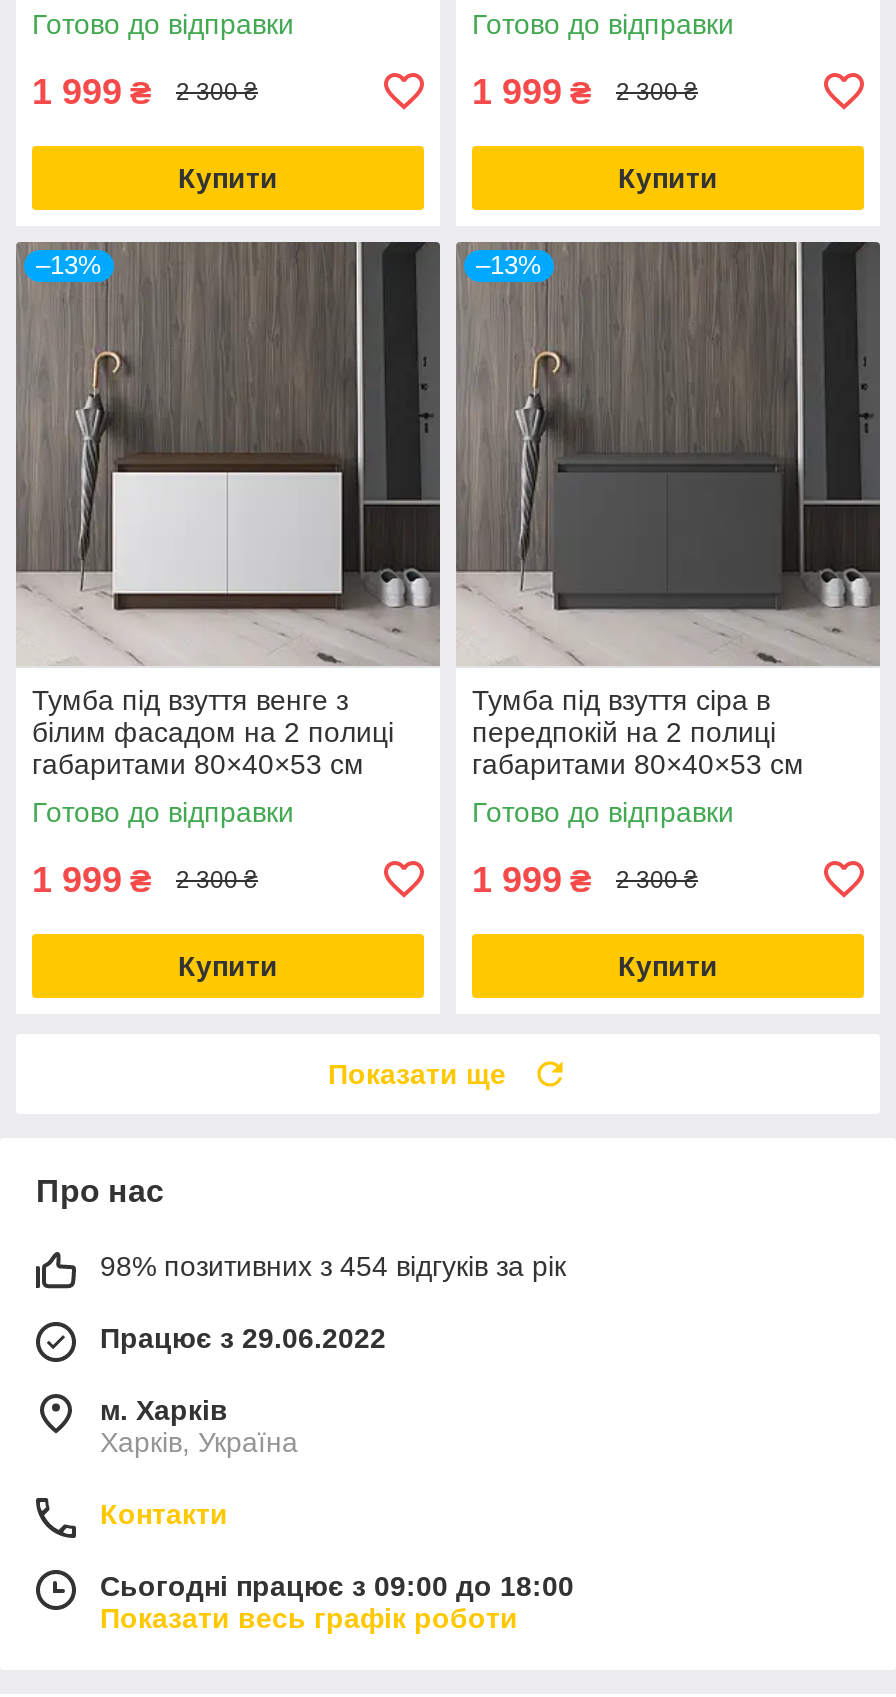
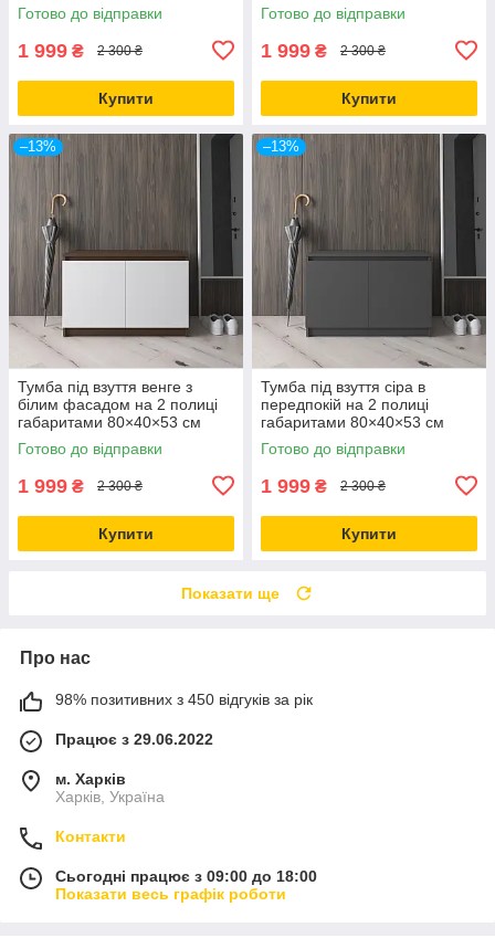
[100,1250,566,1282] 98% позитивних з 454 відгуків за рік -> [55,690,313,708] 98% позитивних з 450 відгуків за рік

